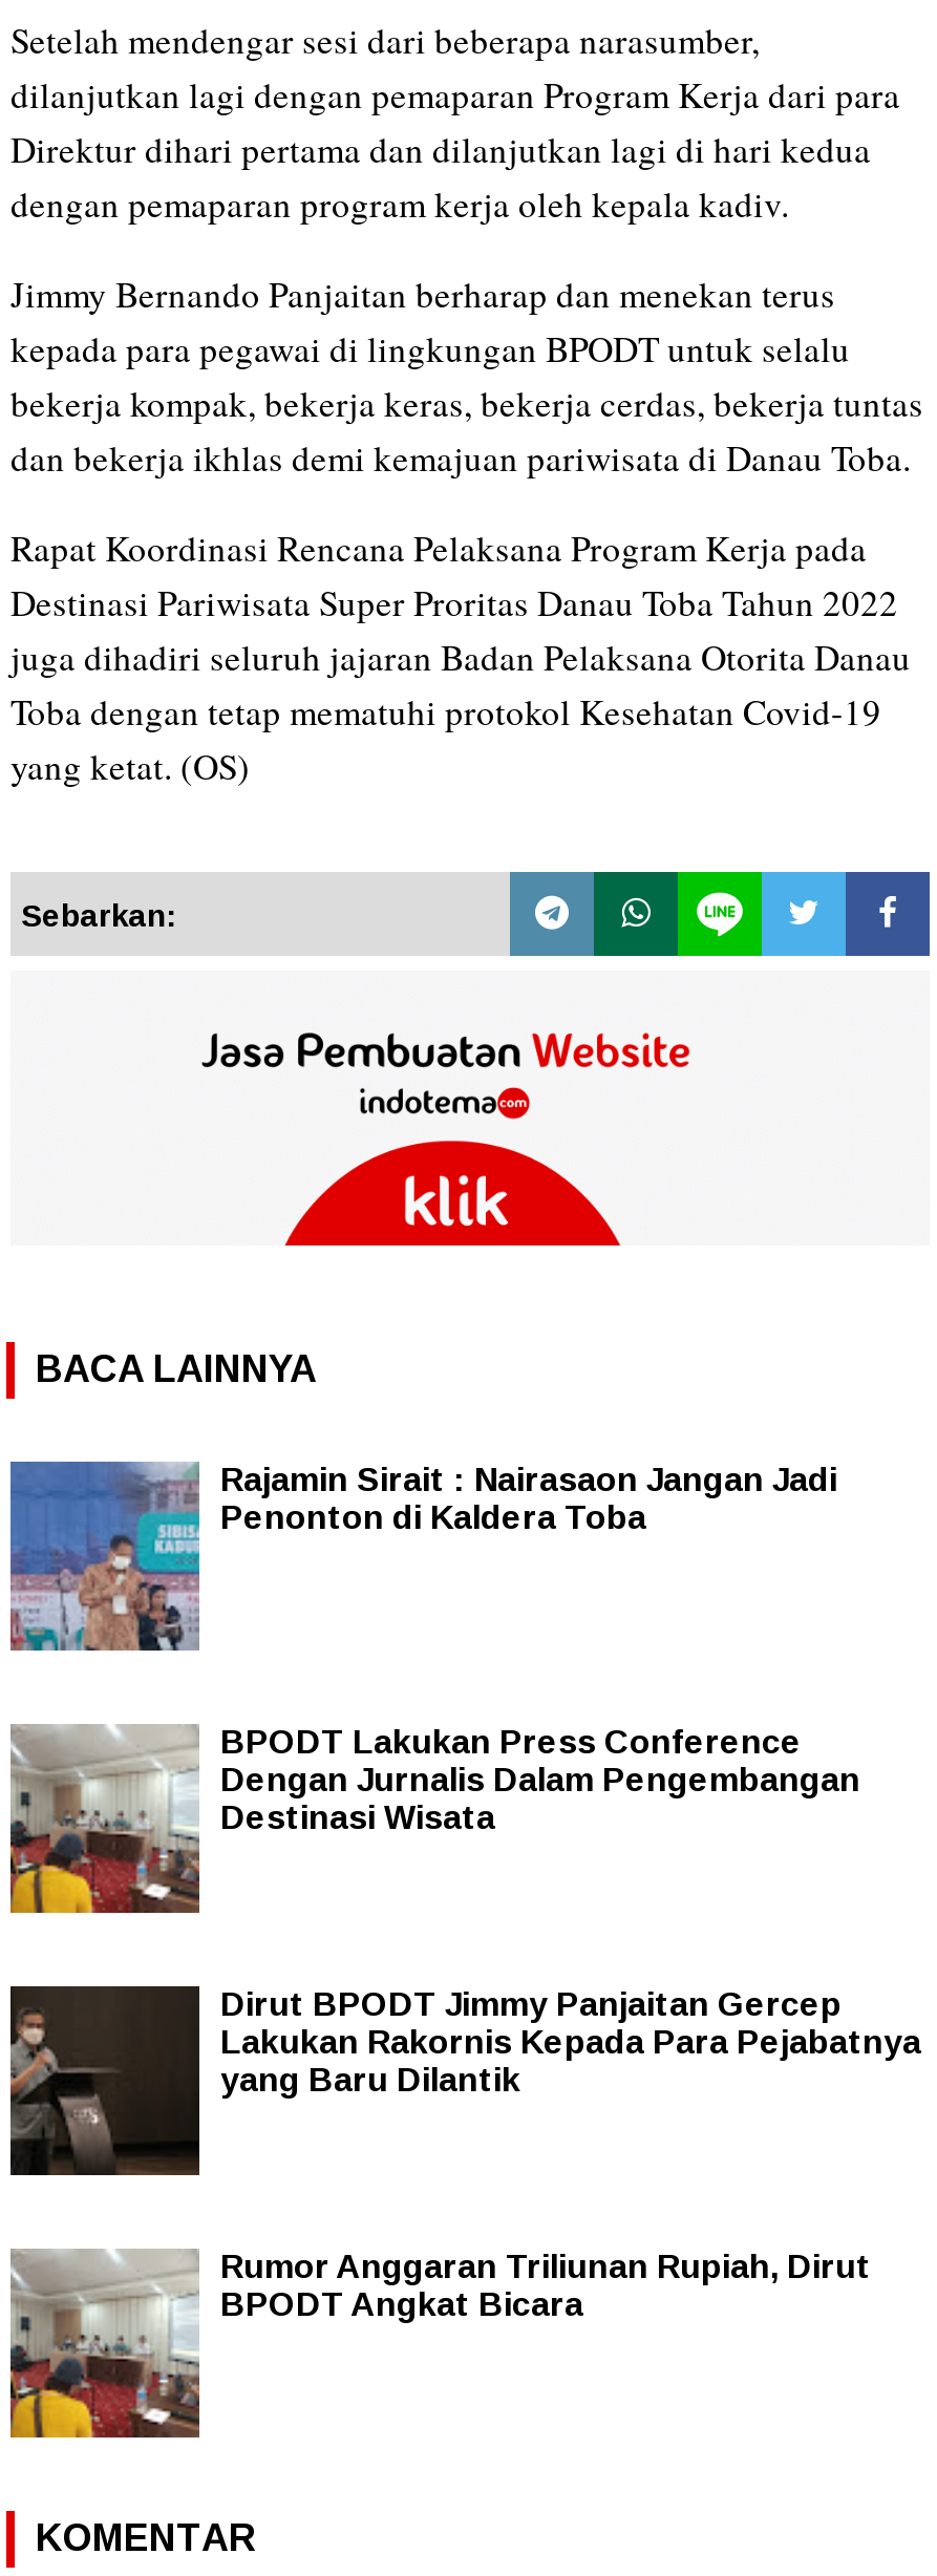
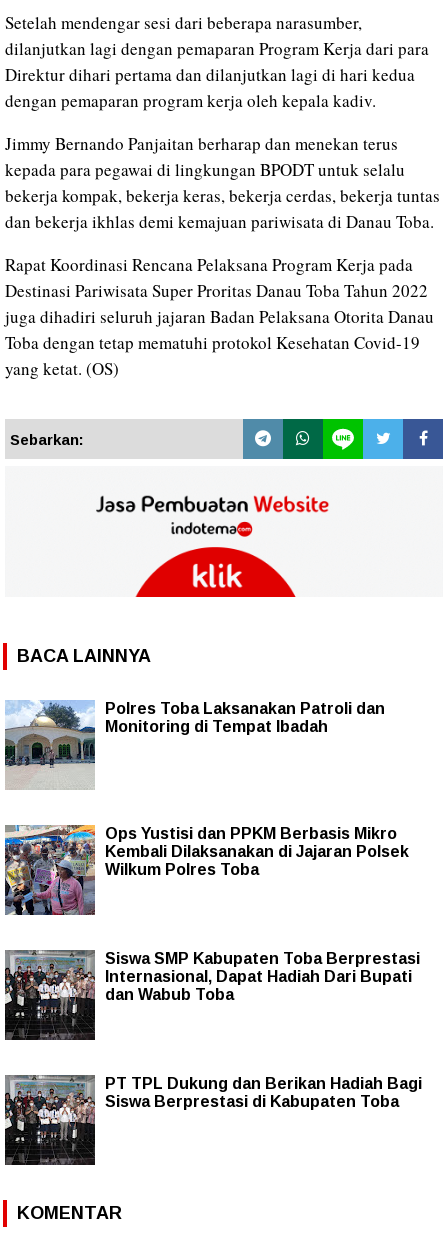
[8,1460,837,1653] [image] | Rajamin Sirait : Nairasaon Jangan Jadi | Penonton di Kaldera Toba -> [4,700,385,789] [image] | Polres Toba Laksanakan Patroli dan | Monitoring di Tempat Ibadah
[8,1724,860,1915] [image] | BPODT Lakukan Press Conference | Dengan Jurnalis Dalam Pengembangan | Destinasi Wisata -> [4,824,409,916] [image] | Ops Yustisi dan PPKM Berbasis Mikro | Kembali Dilaksanakan di Jajaran Polsek | Wilkum Polres Toba
[8,1986,921,2175] [image] | Dirut BPODT Jimmy Panjaitan Gercep | Lakukan Rakornis Kepada Para Pejabatnya | yang Baru Dilantik -> [5,950,420,1040] [image] | Siswa SMP Kabupaten Toba Berprestasi | Internasional, Dapat Hadiah Dari Bupati | dan Wabub Toba
[8,2249,871,2440] [image] | Rumor Anggaran Triliunan Rupiah, Dirut | BPODT Angkat Bicara -> [4,1074,422,1166] [image] | PT TPL Dukung dan Berikan Hadiah Bagi | Siswa Berprestasi di Kabupaten Toba

